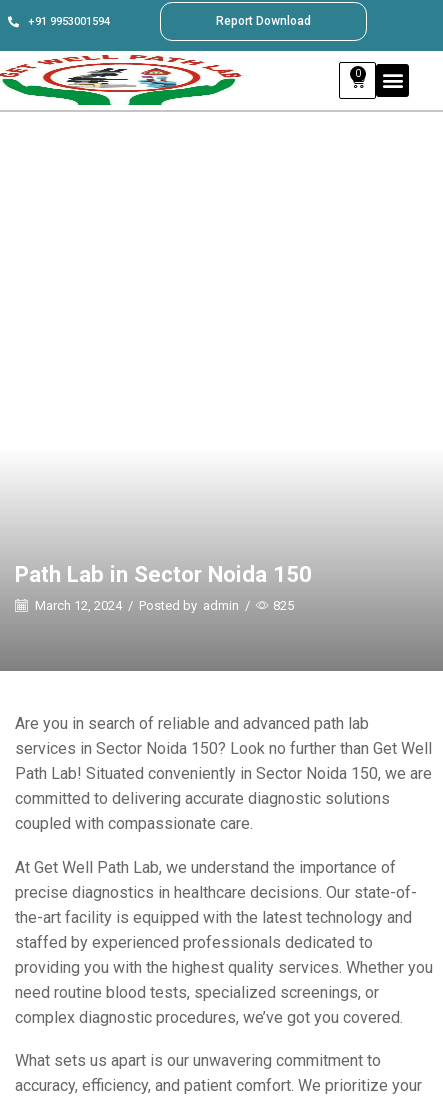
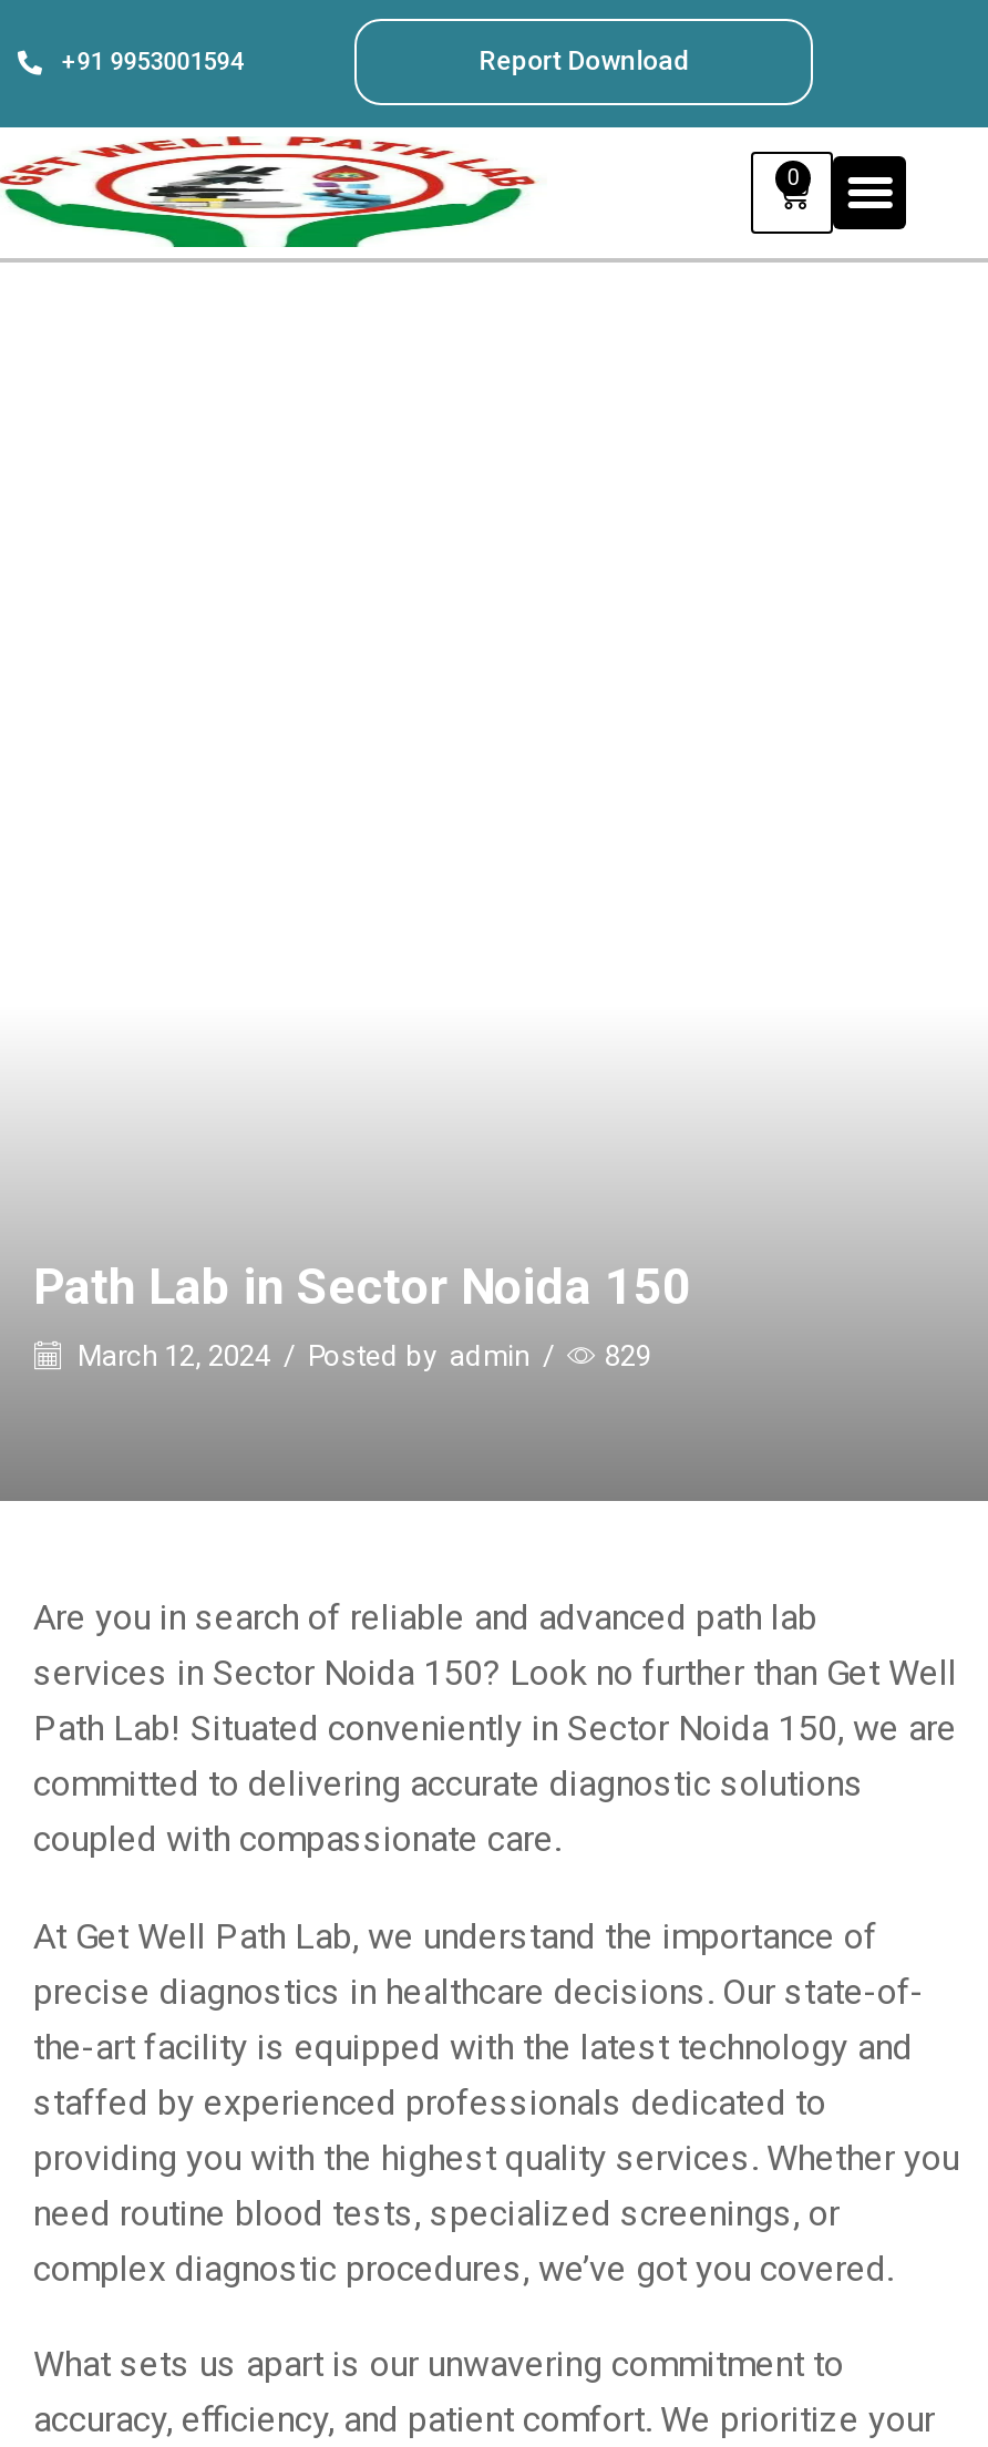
[32,598,294,613] March 12, 2024 / Posted by admin / 825 -> [71,1340,651,1373] March 12, 2024 / Posted by admin / 829

